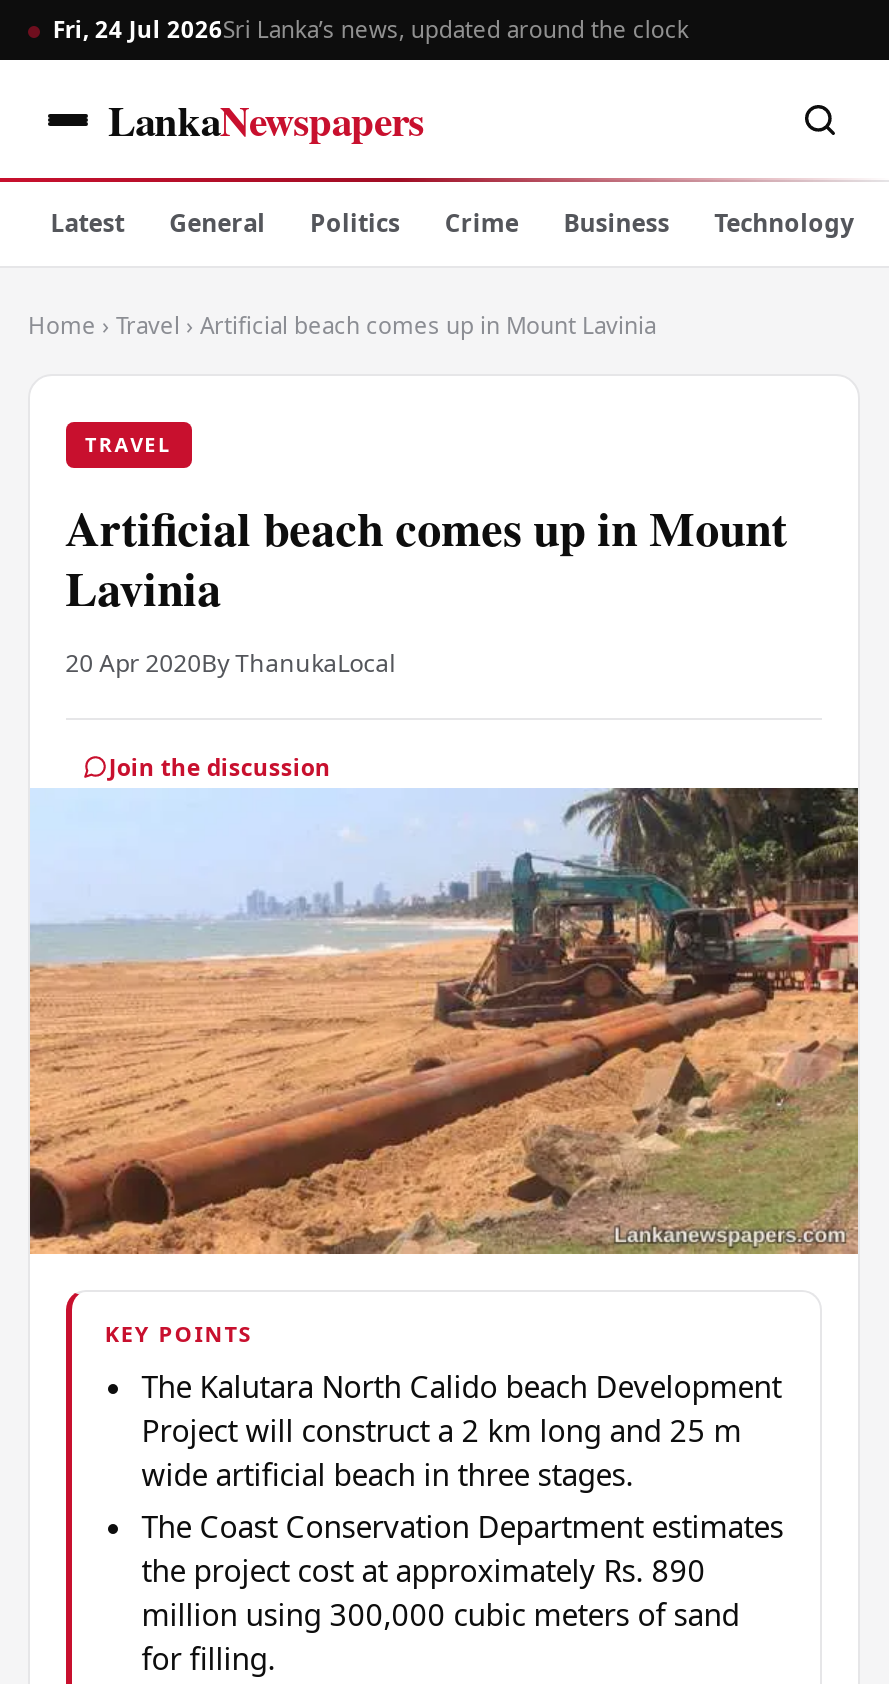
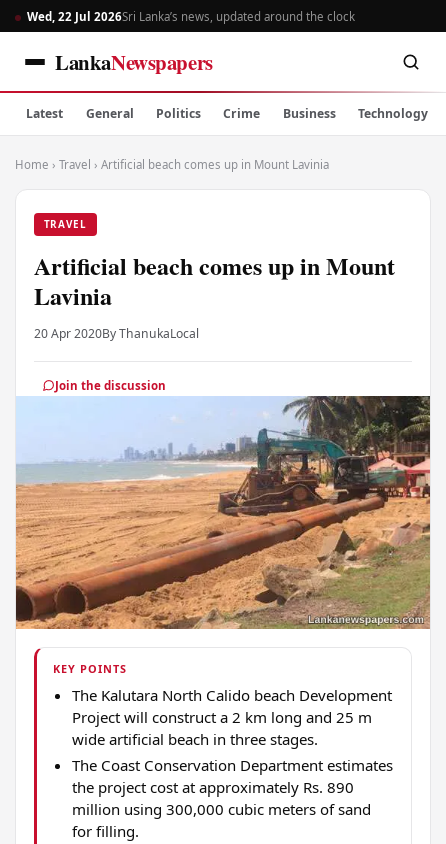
[53,13,689,43] Fri, 24 Jul 2026Sri Lanka’s news, updated around the clock -> [27,8,355,23] Wed, 22 Jul 2026Sri Lanka’s news, updated around the clock

